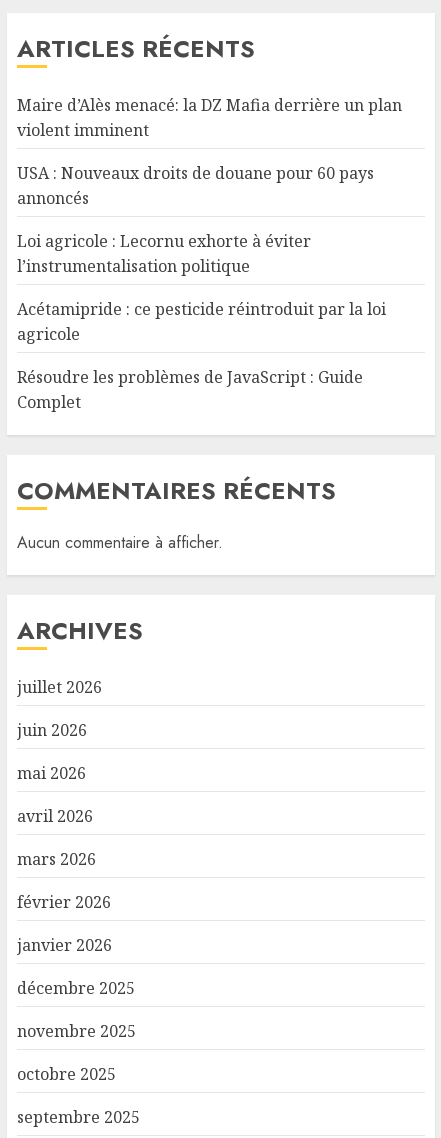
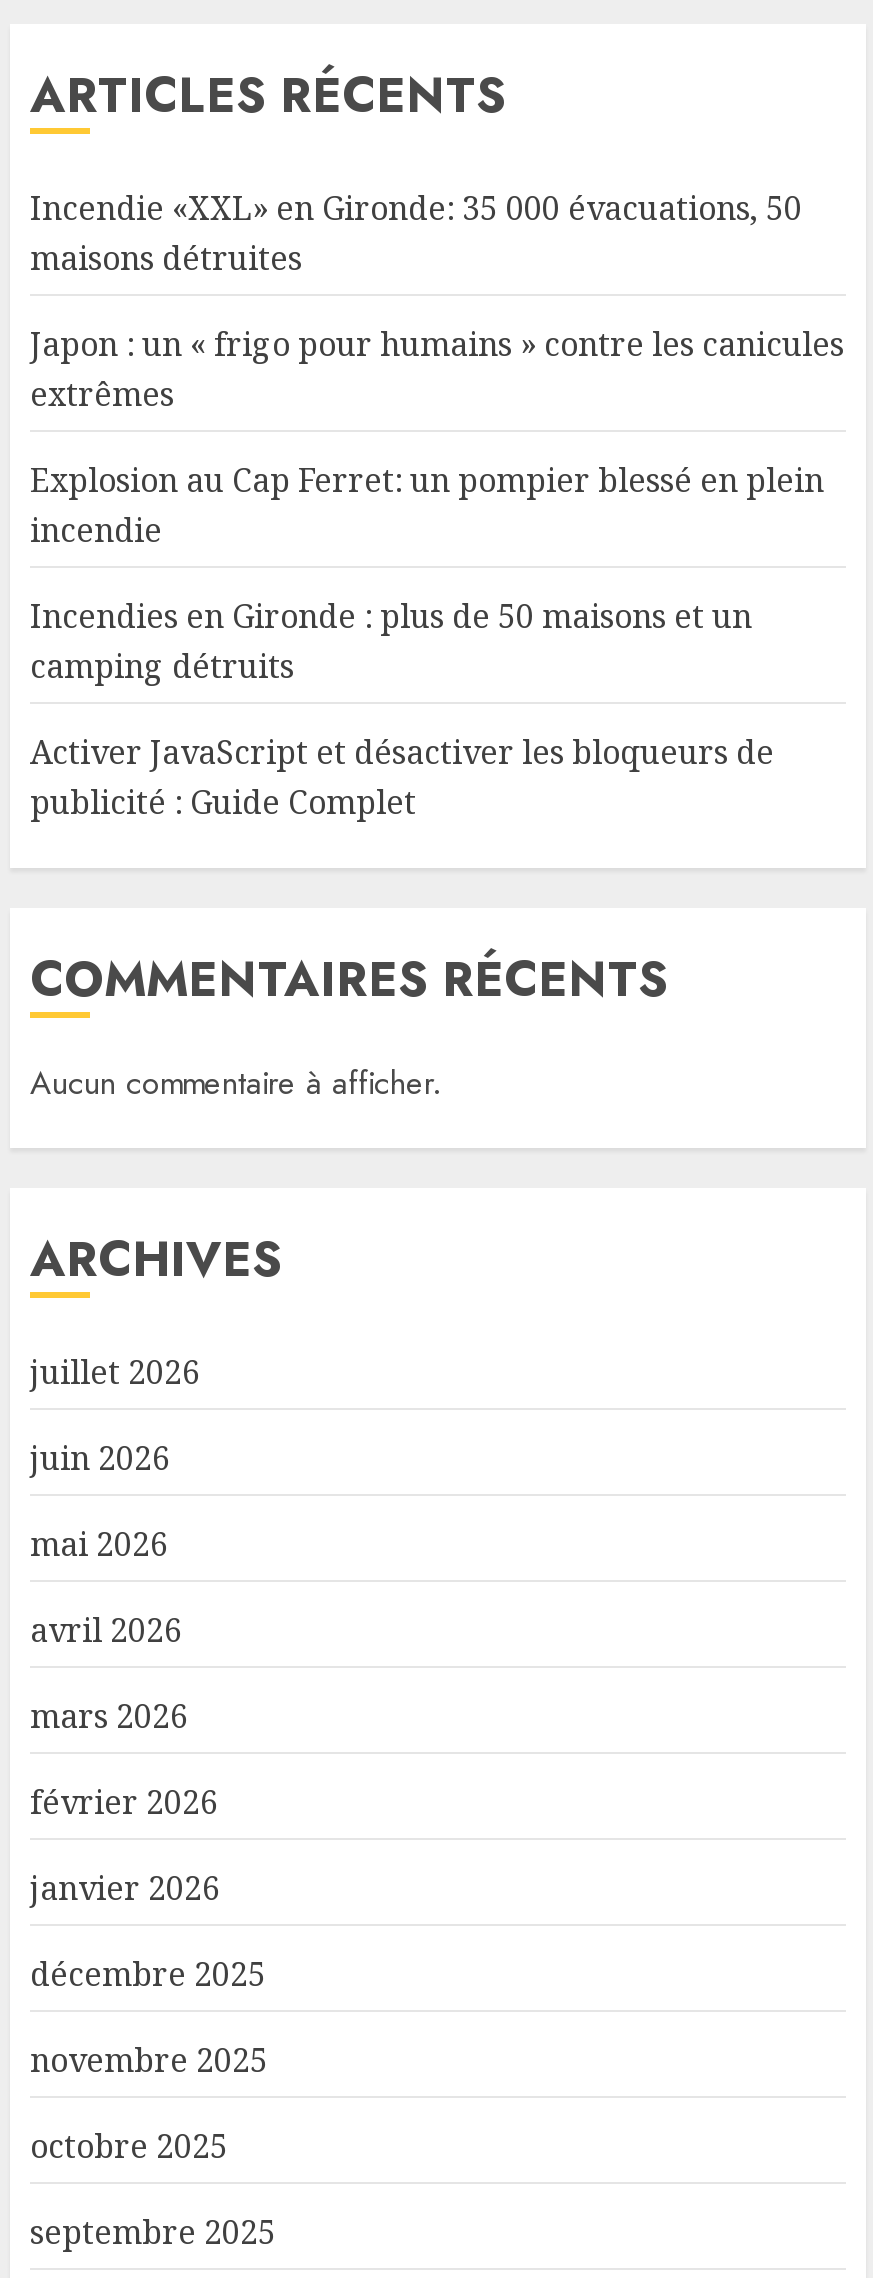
[17,94,402,141] Maire d’Alès menacé: la DZ Mafia derrière un plan | violent imminent -> [30,186,802,280] Incendie «XXL» en Gironde: 35 000 évacuations, 50 | maisons détruites
[17,162,374,209] USA : Nouveaux droits de douane pour 60 pays | annoncés -> [30,322,844,416] Japon : un « frigo pour humains » contre les canicules | extrêmes
[17,230,311,277] Loi agricole : Lecornu exhorte à éviter | l’instrumentalisation politique -> [30,458,824,552] Explosion au Cap Ferret: un pompier blessé en plein | incendie
[17,298,386,345] Acétamipride : ce pesticide réintroduit par la loi | agricole -> [30,594,752,688] Incendies en Gironde : plus de 50 maisons et un | camping détruits
[17,366,363,413] Résoudre les problèmes de JavaScript : Guide | Complet -> [30,730,774,824] Activer JavaScript et désactiver les bloqueurs de | publicité : Guide Complet

